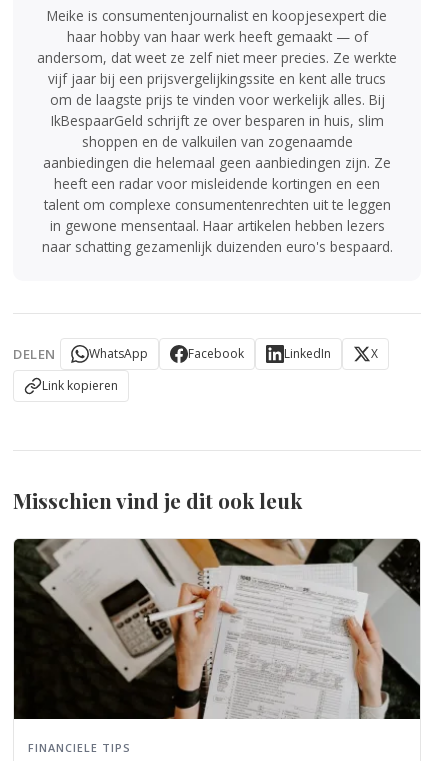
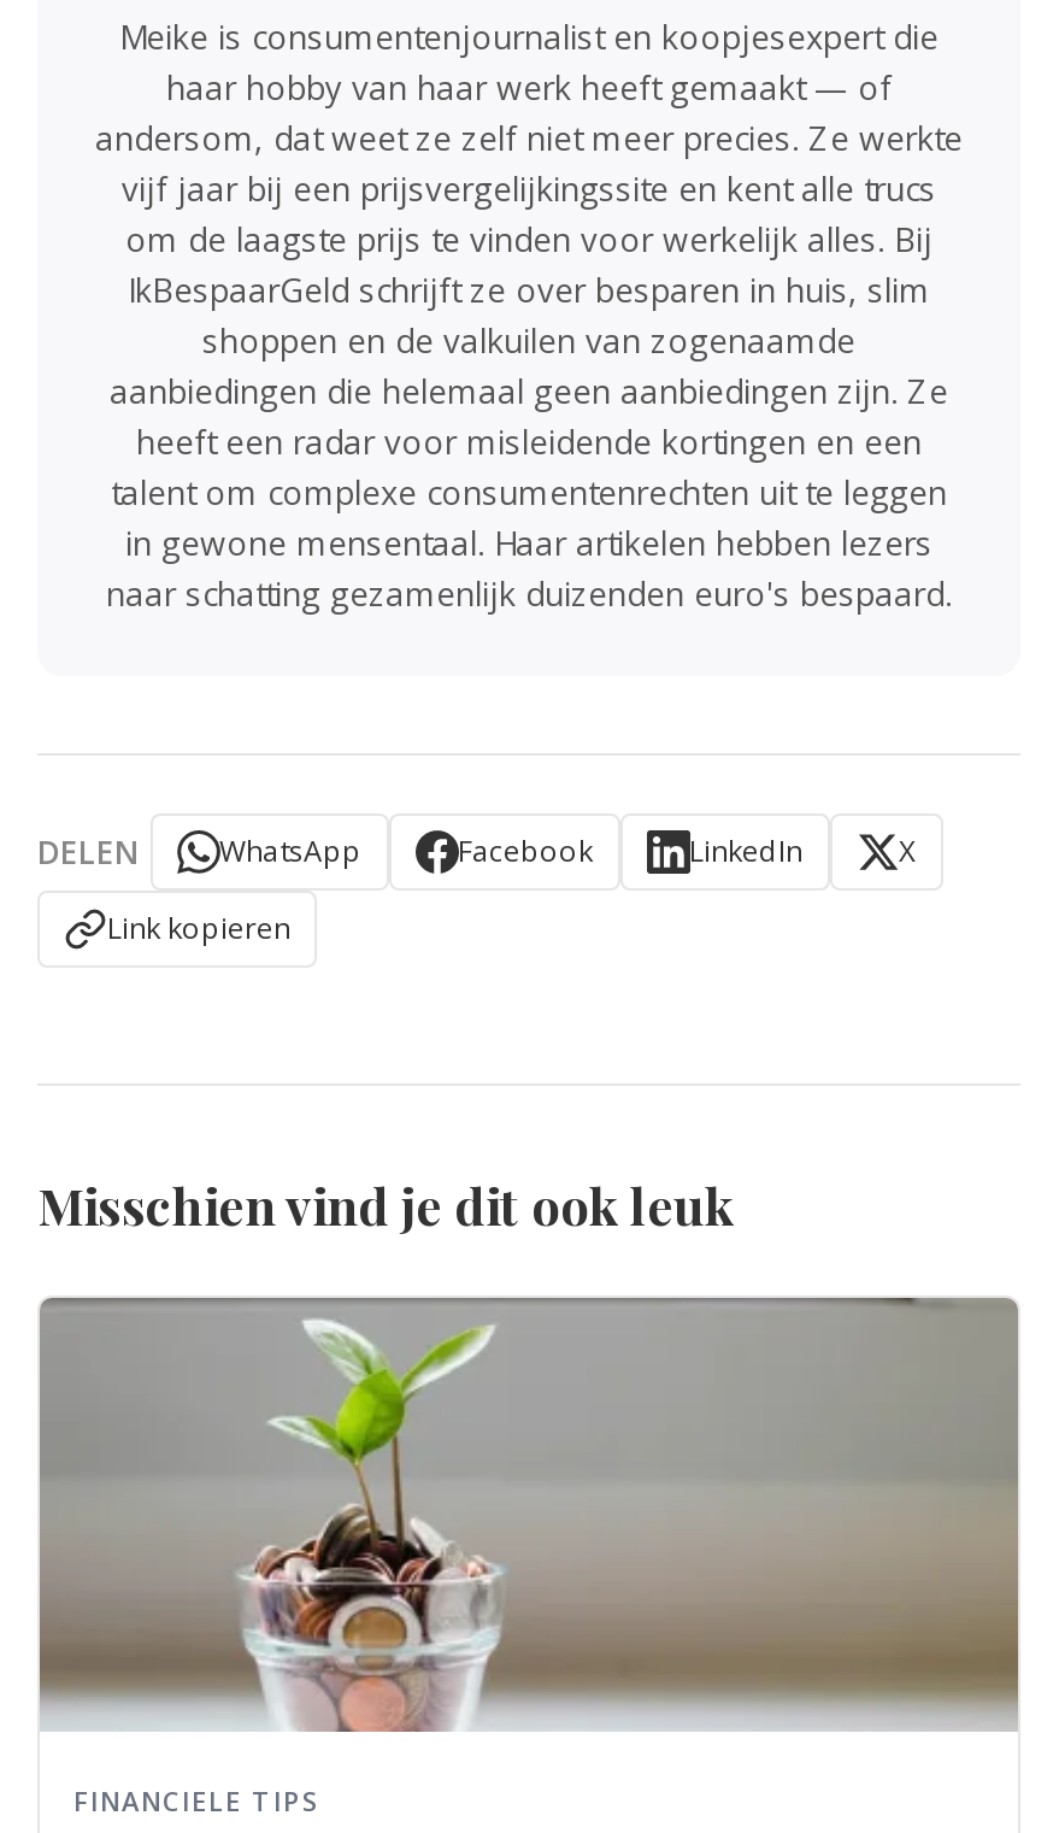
[13,538,421,720] [image] -> [37,1296,1020,1734] [image]

